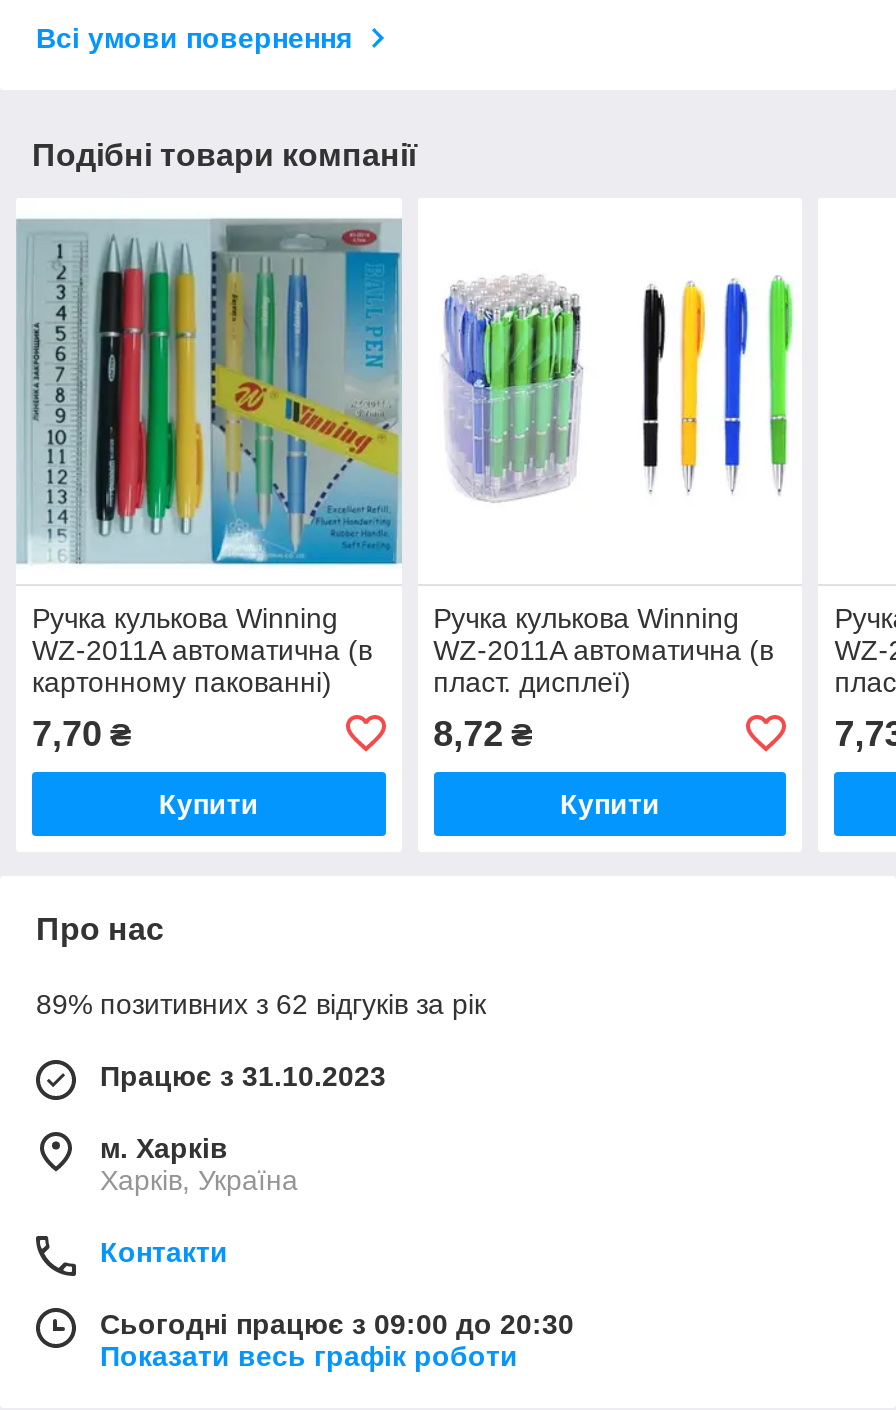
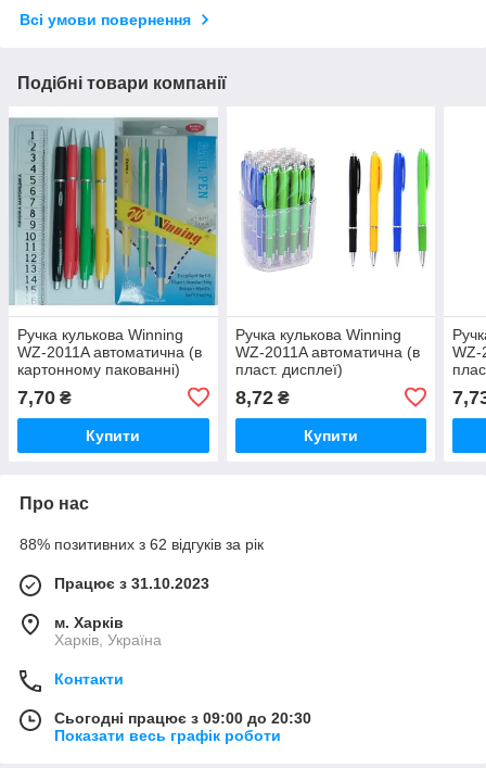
[36,988,486,1020] 89% позитивних з 62 відгуків за рік -> [20,535,264,553] 88% позитивних з 62 відгуків за рік

